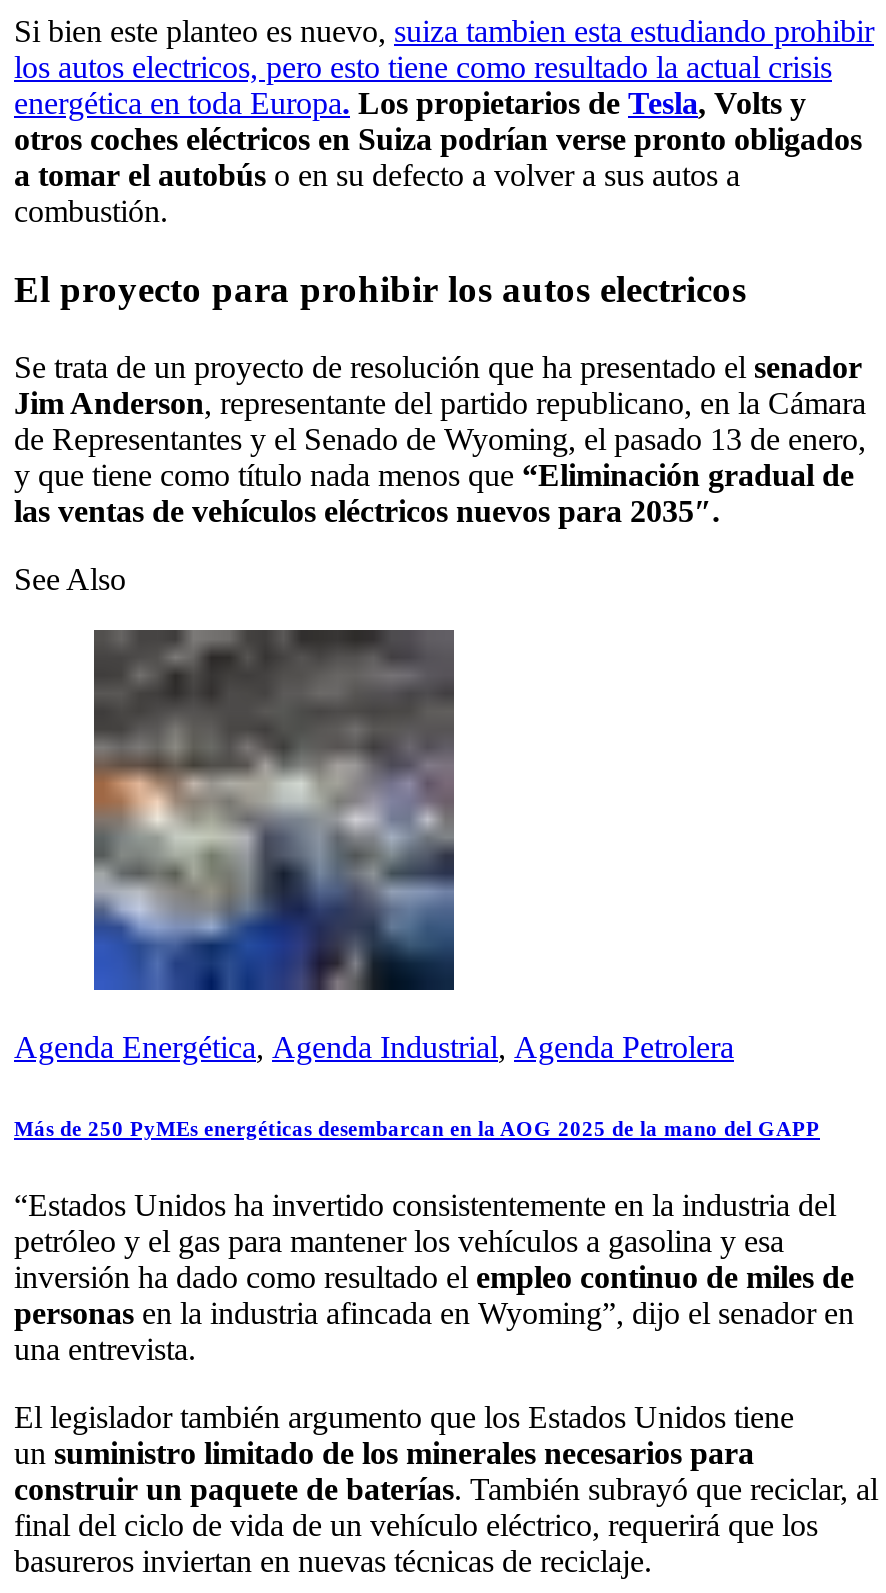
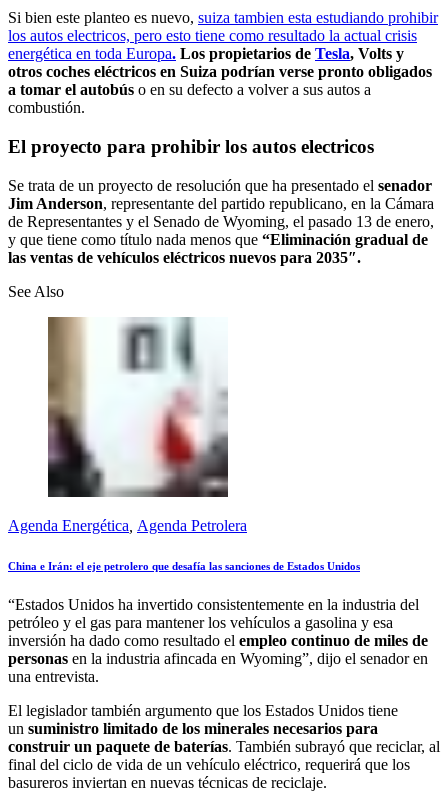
[14,628,734,1063] [image] | Agenda Energética, Agenda Industrial, Agenda Petrolera -> [8,316,247,533] [image] | Agenda Energética, Agenda Petrolera
[14,1115,820,1139] Más de 250 PyMEs energéticas desembarcan en la AOG 2025 de la mano del GAPP -> [8,559,360,571] China e Irán: el eje petrolero que desafía las sanciones de Estados Unidos

